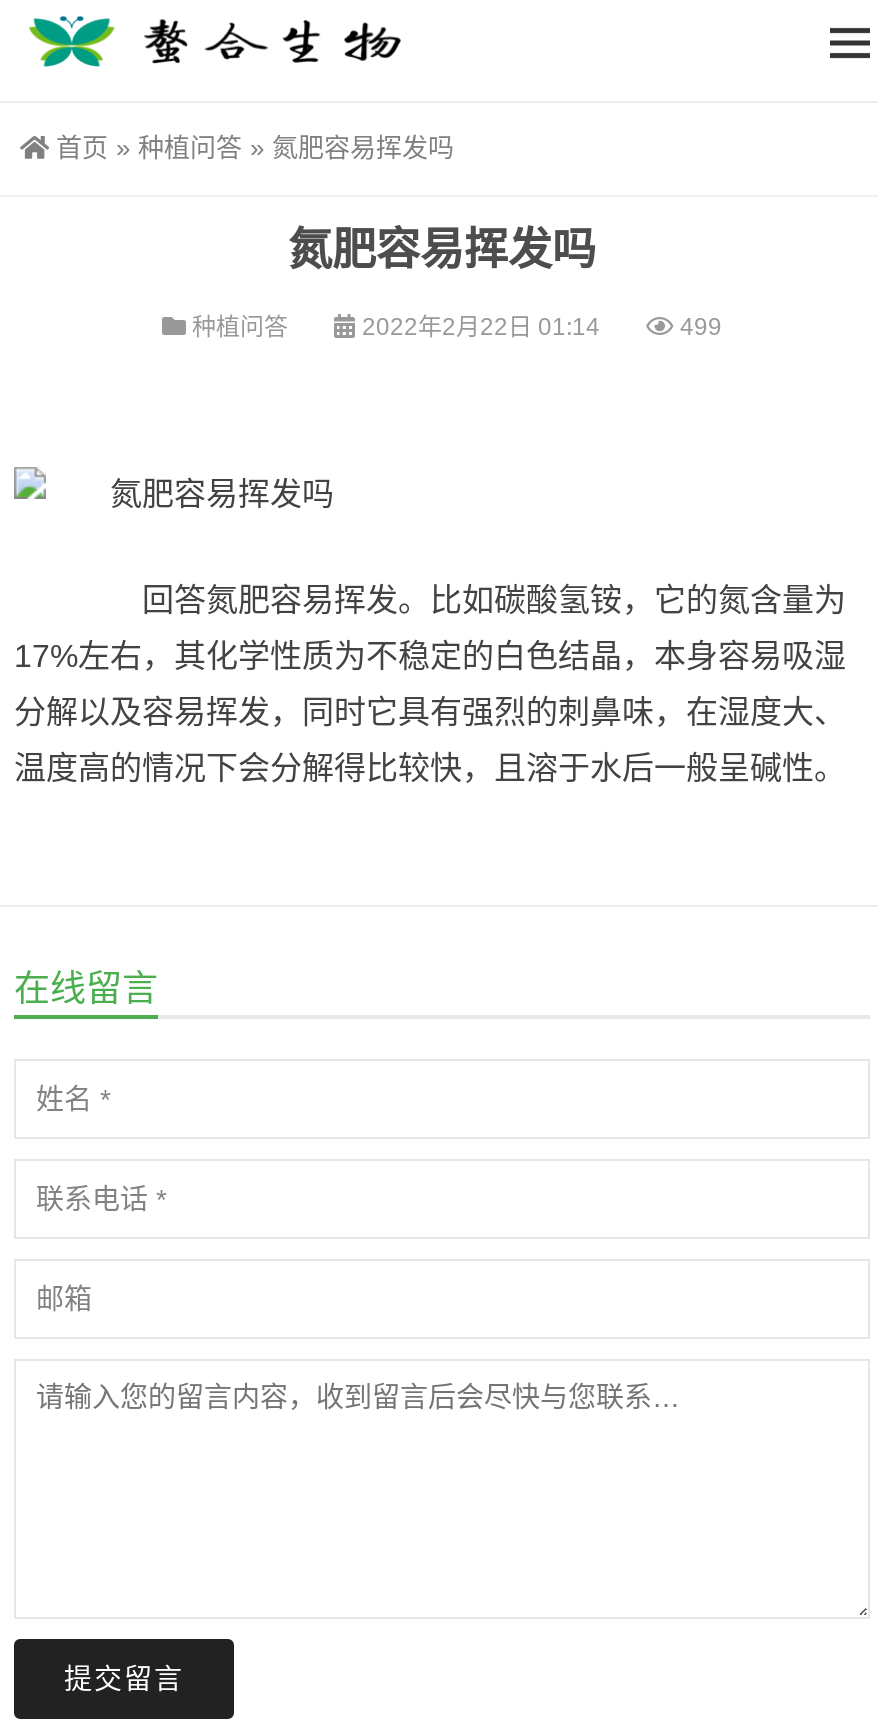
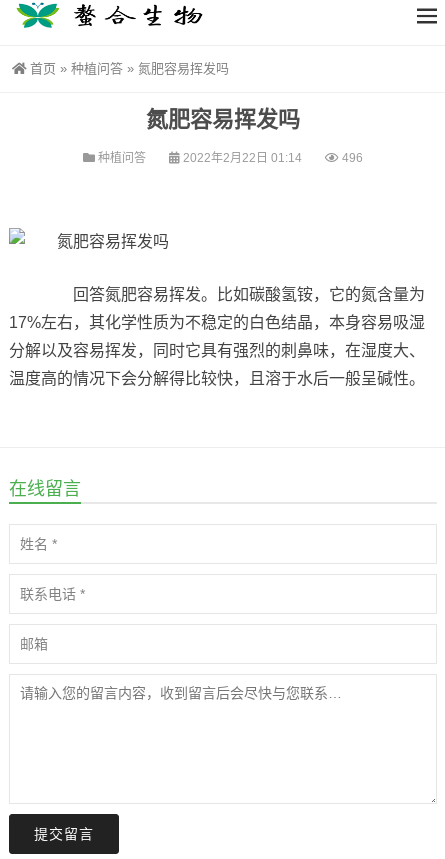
[674,313,722,341] 499 -> [339,151,363,165] 496

